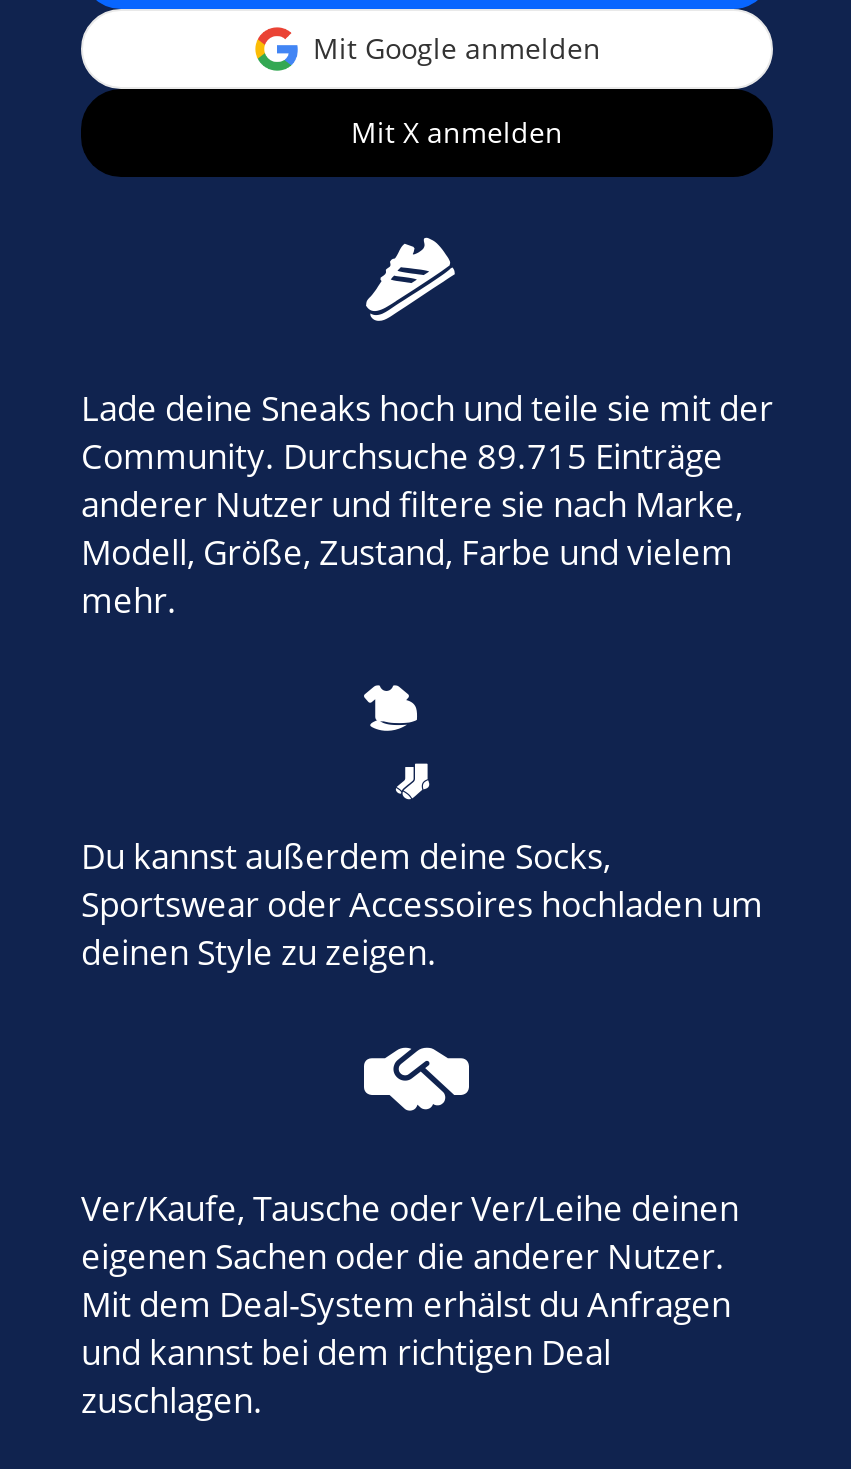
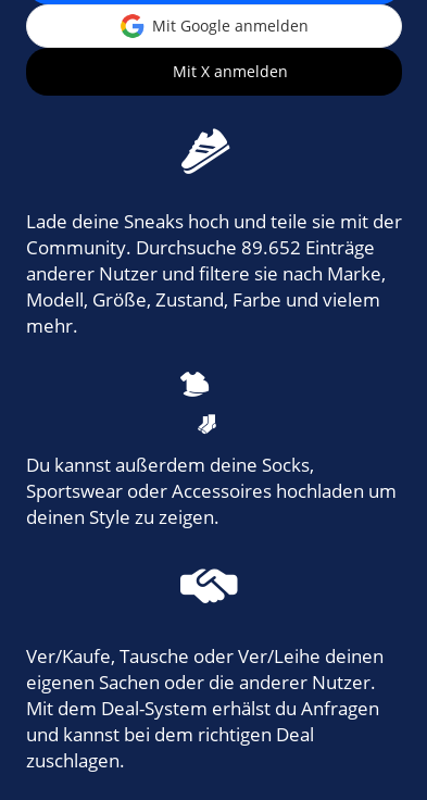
[81,432,723,478] Community. Durchsuche 89.715 Einträge -> [26,235,375,260] Community. Durchsuche 89.652 Einträge

